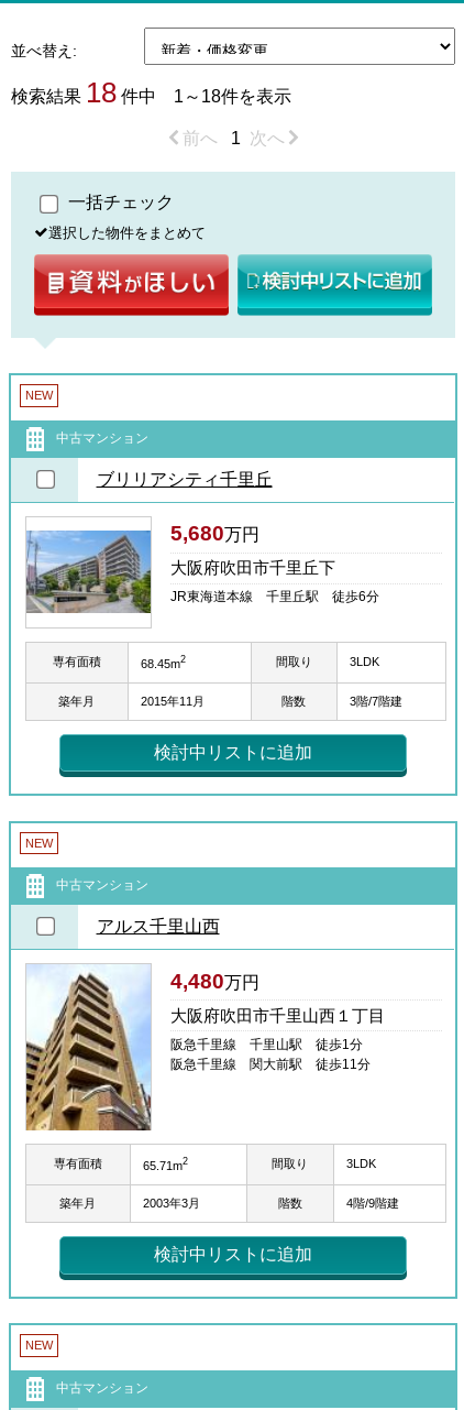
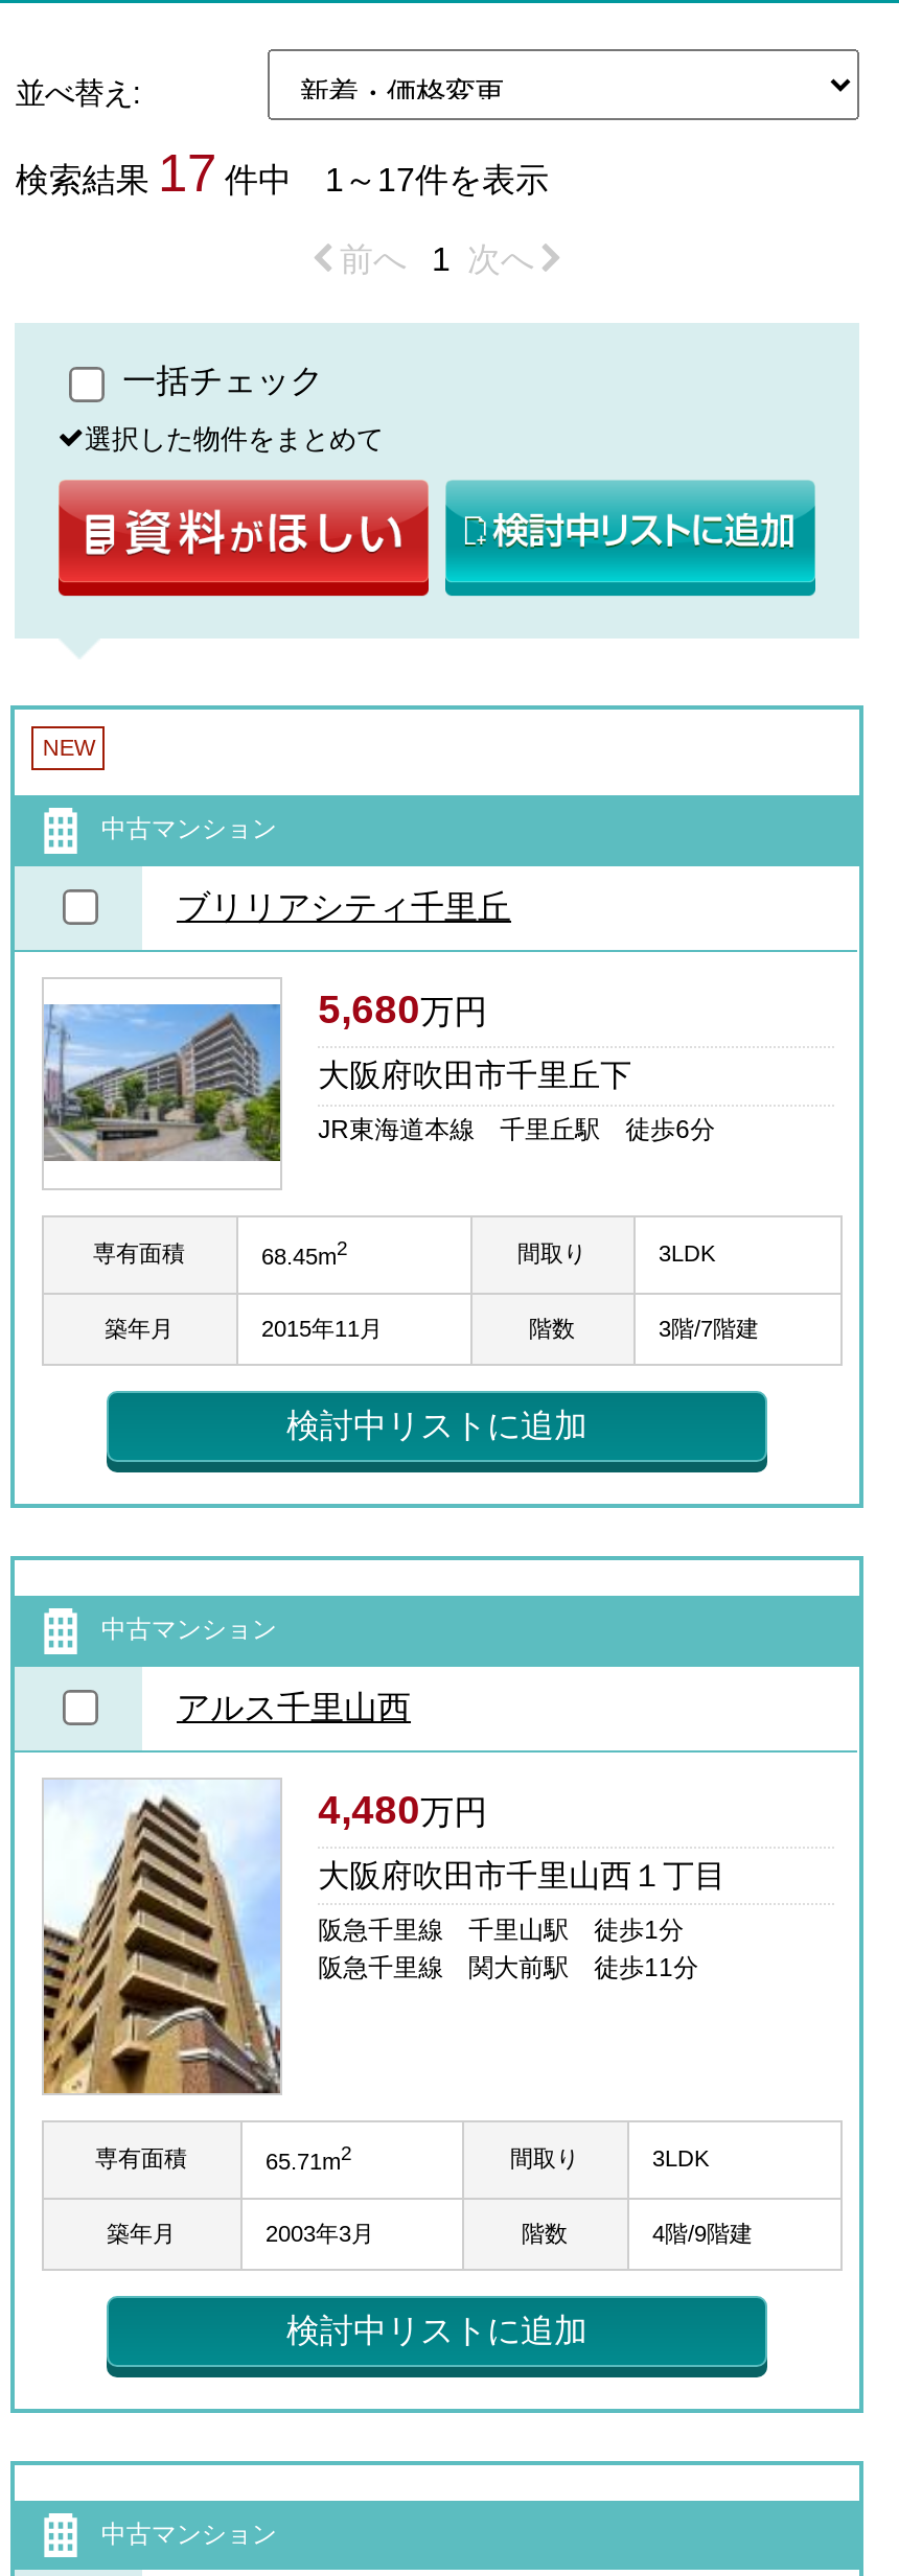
[11,77,292,107] 検索結果 18 件中 1～18件を表示 -> [15,142,549,201] 検索結果 17 件中 1～17件を表示
[26,836,53,849] NEW -> none
[26,1338,53,1352] NEW -> none

